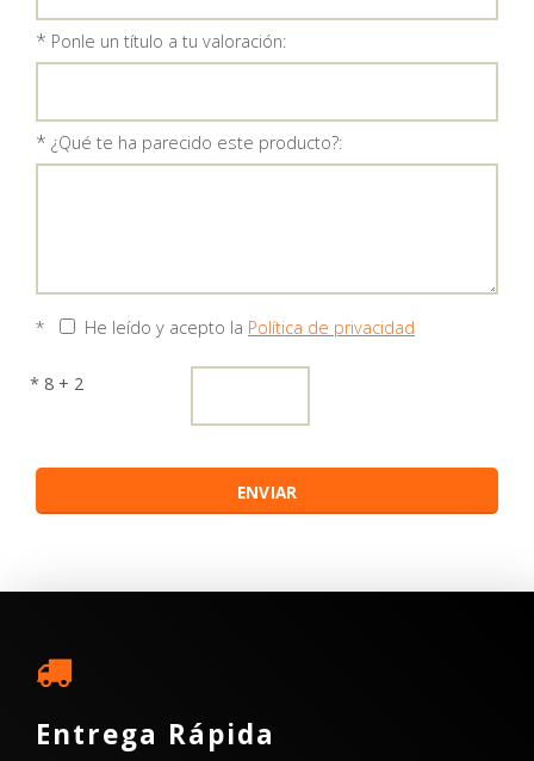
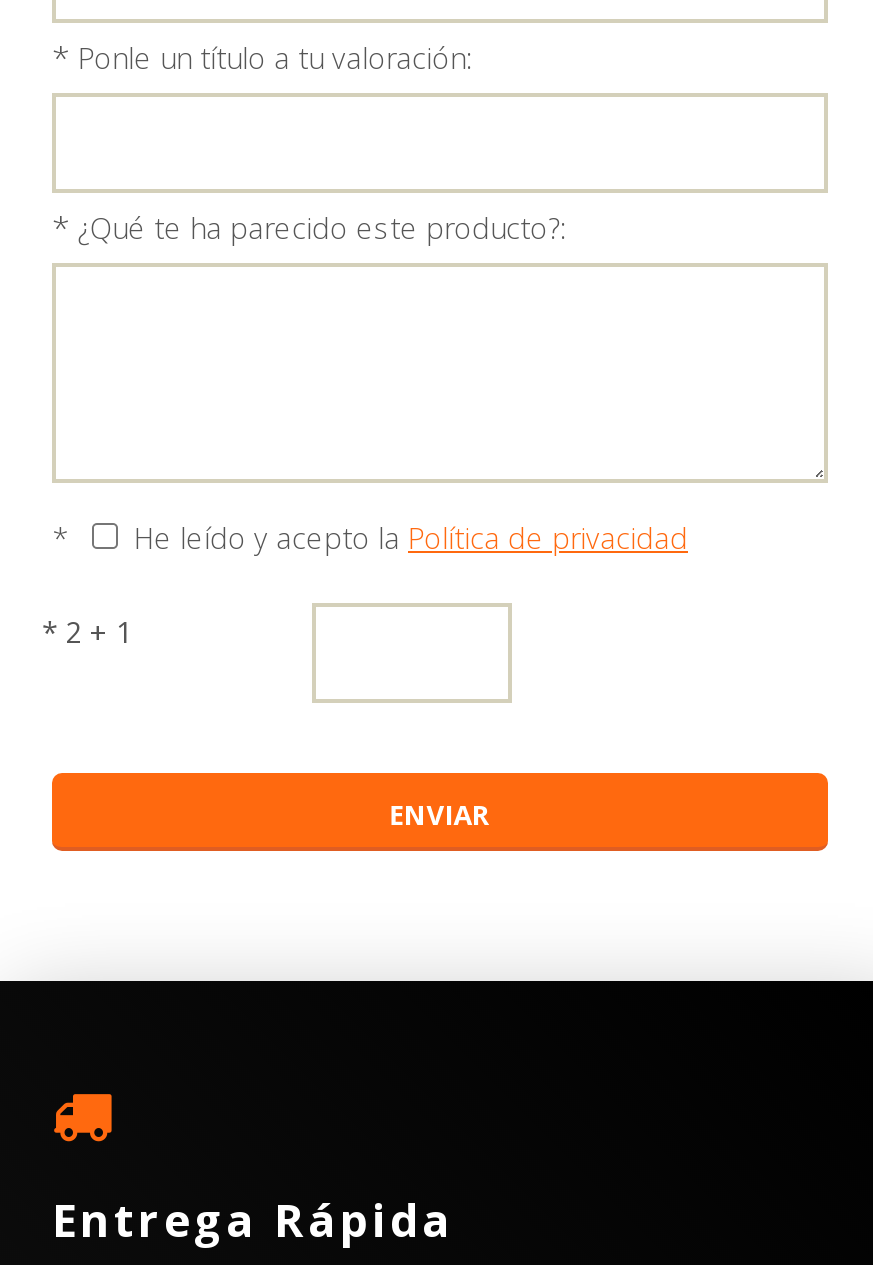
[30,373,83,395] * 8 + 2 -> [42,614,132,652] * 2 + 1

